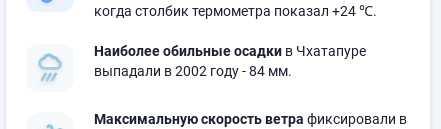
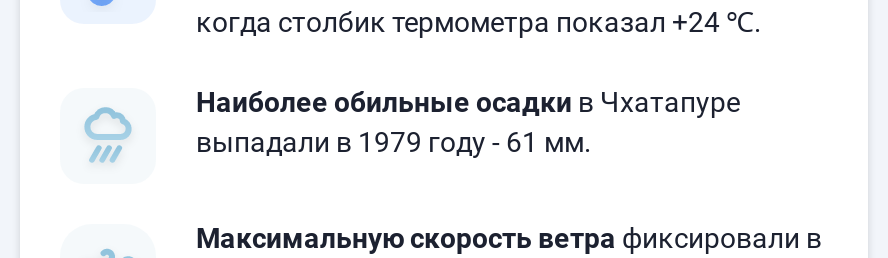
[94,63,292,79] выпадали в 2002 году - 84 мм. -> [196,126,592,158] выпадали в 1979 году - 61 мм.

